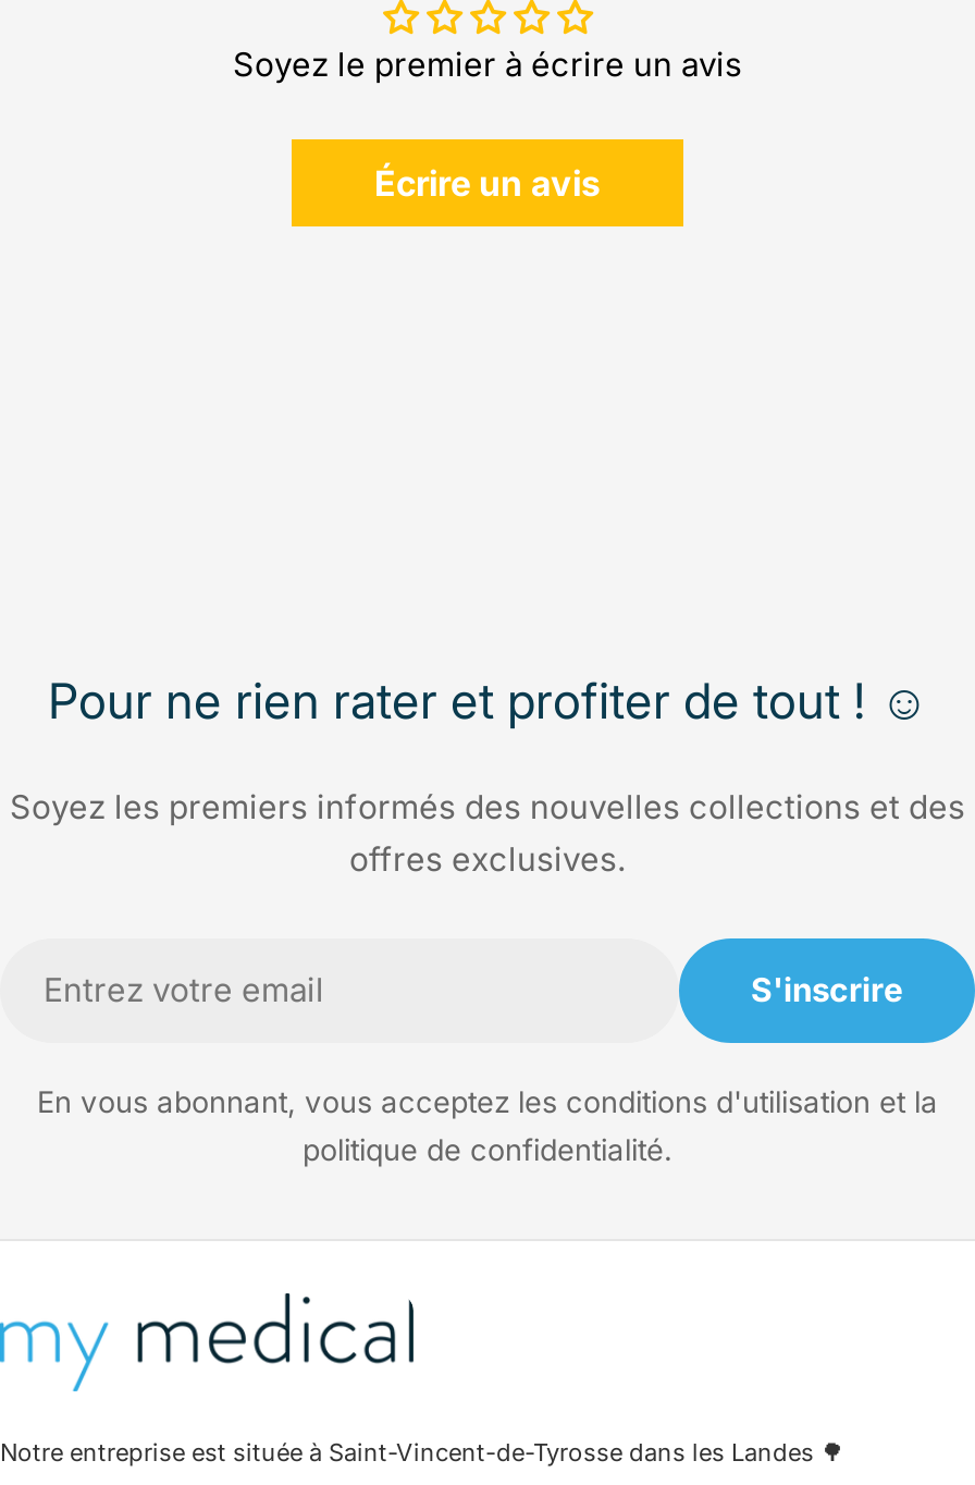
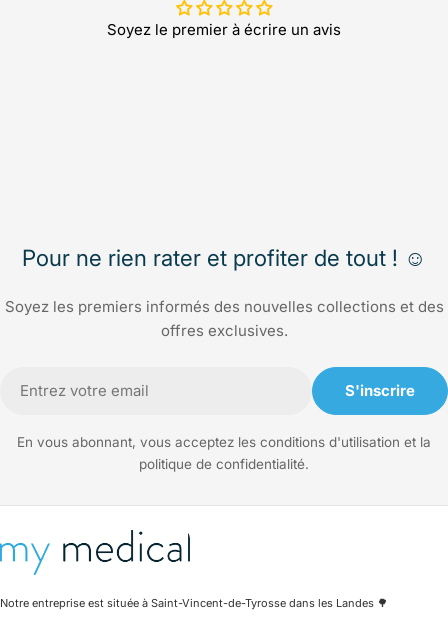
[374,161,601,204] Écrire un avis -> none

